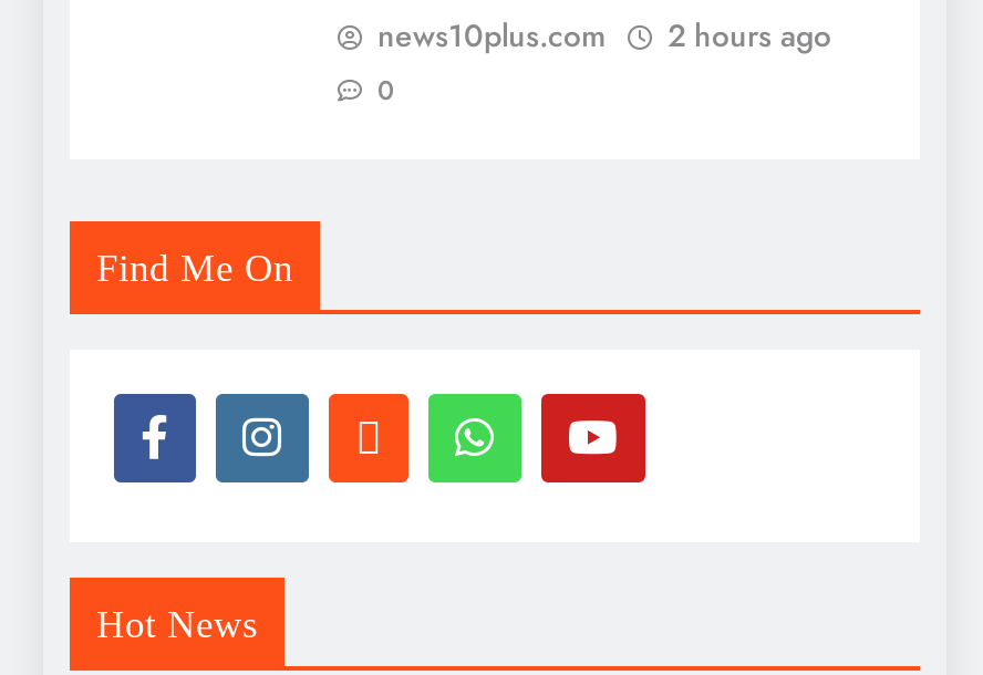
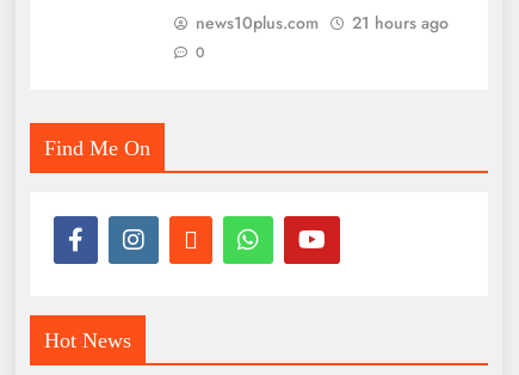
[377,14,831,58] news10plus.com 2 hours ago -> [196,10,449,34] news10plus.com 21 hours ago

